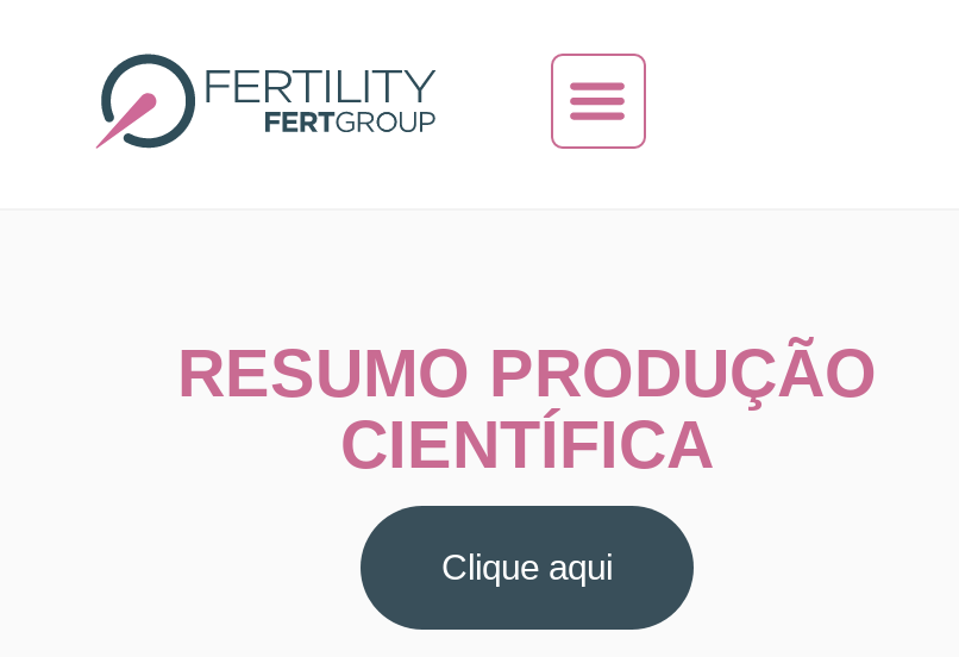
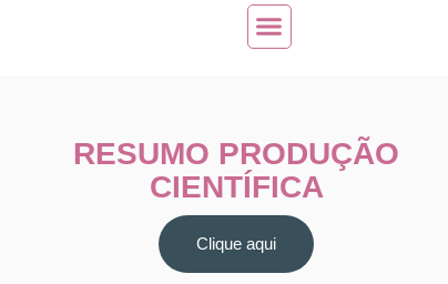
[96,51,437,151] [image] -> none

